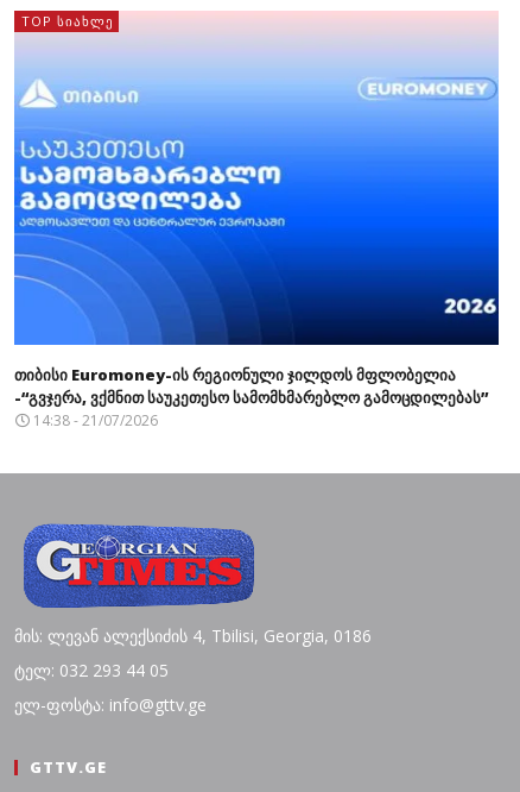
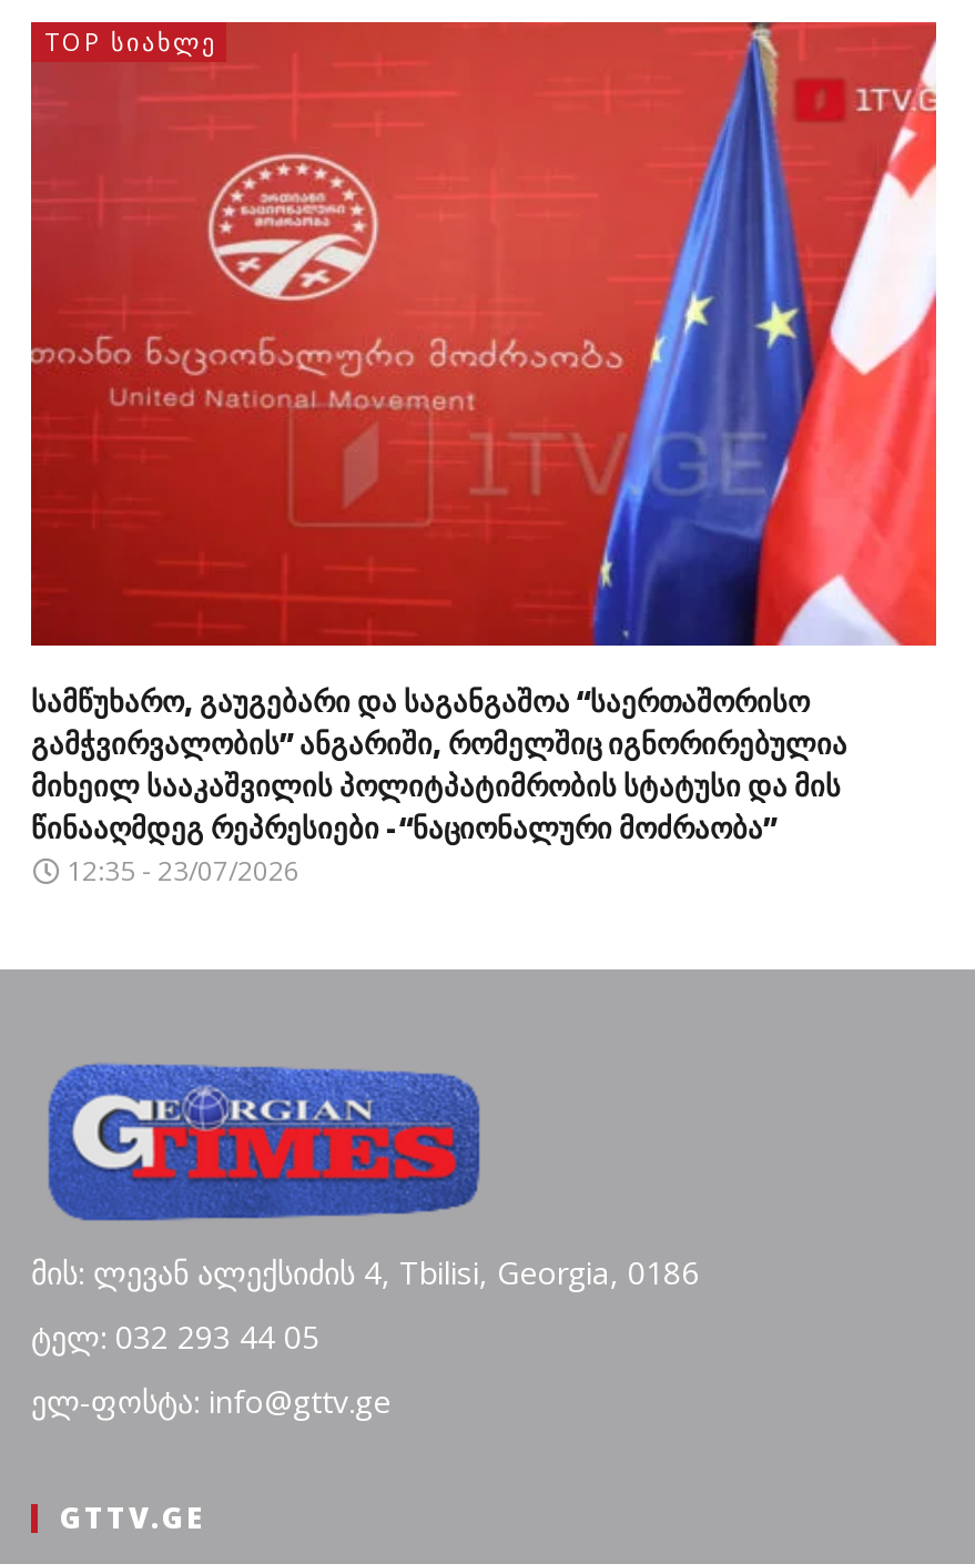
[13,11,500,431] [image] | თიბისი Euromoney-ის რეგიონული ჯილდოს მფლობელია | -“გვჯერა, ვქმნით საუკეთესო სამომხმარებლო გამოცდილებას” | 14:38 - 21/07/2026 -> [29,20,938,890] [image] | სამწუხარო, გაუგებარი და საგანგაშოა “საერთაშორისო | გამჭვირვალობის” ანგარიში, რომელშიც იგნორირებულია | მიხეილ სააკაშვილის პოლიტპატიმრობის სტატუსი და მის | წინააღმდეგ რეპრესიები -“ნაციონალური მოძრაობა” | 12:35 - 23/07/2026

